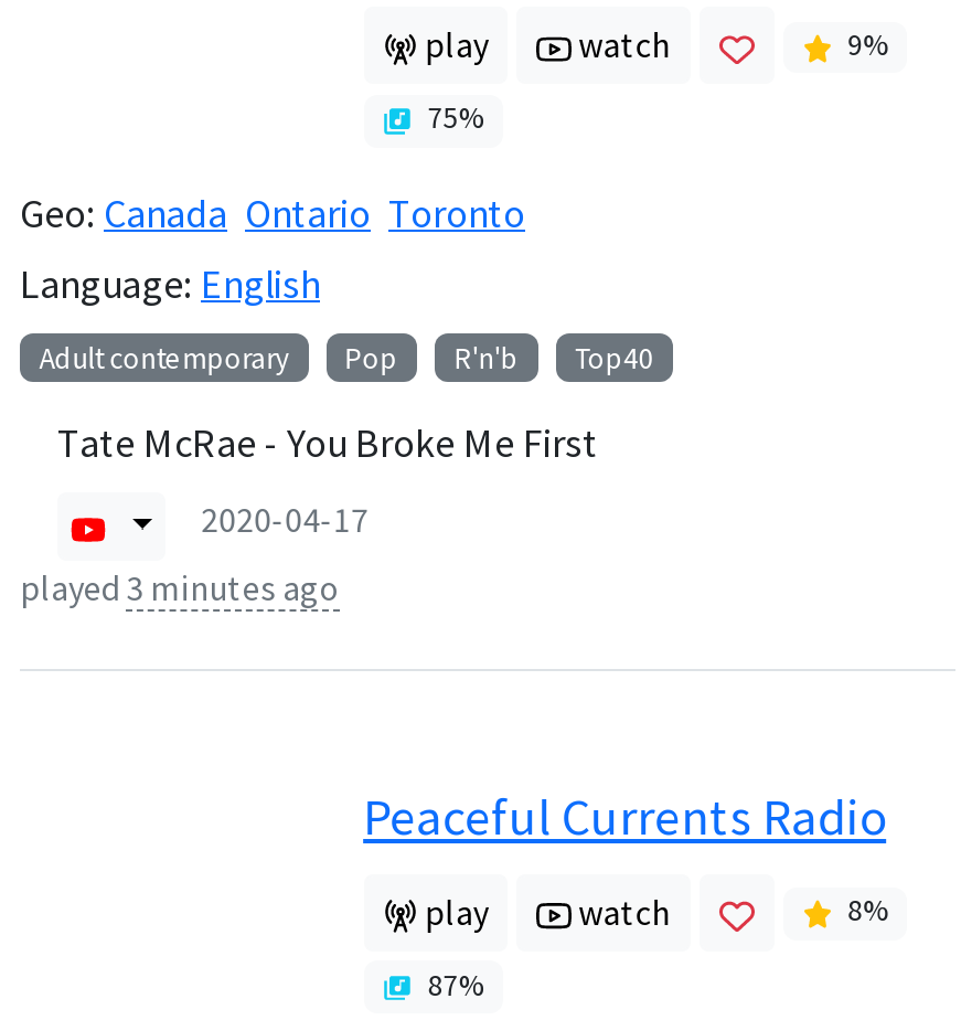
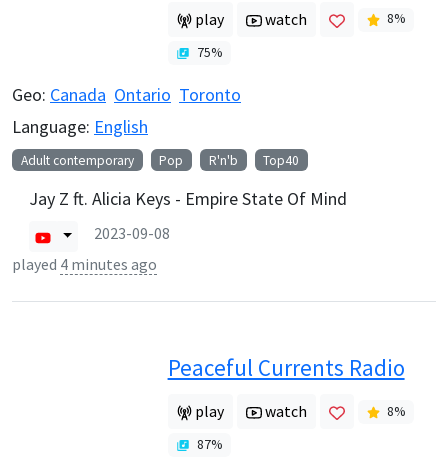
[848,27,887,65] 9% -> [387,10,405,27] 8%
[57,417,598,467] Tate McRae - You Broke Me First -> [29,187,347,210] Jay Z ft. Alicia Keys - Empire State Of Mind
[201,498,369,540] 2020-04-17 -> [94,224,170,243] 2023-09-08
[20,567,340,609] played 3 minutes ago -> [12,255,157,274] played 4 minutes ago

